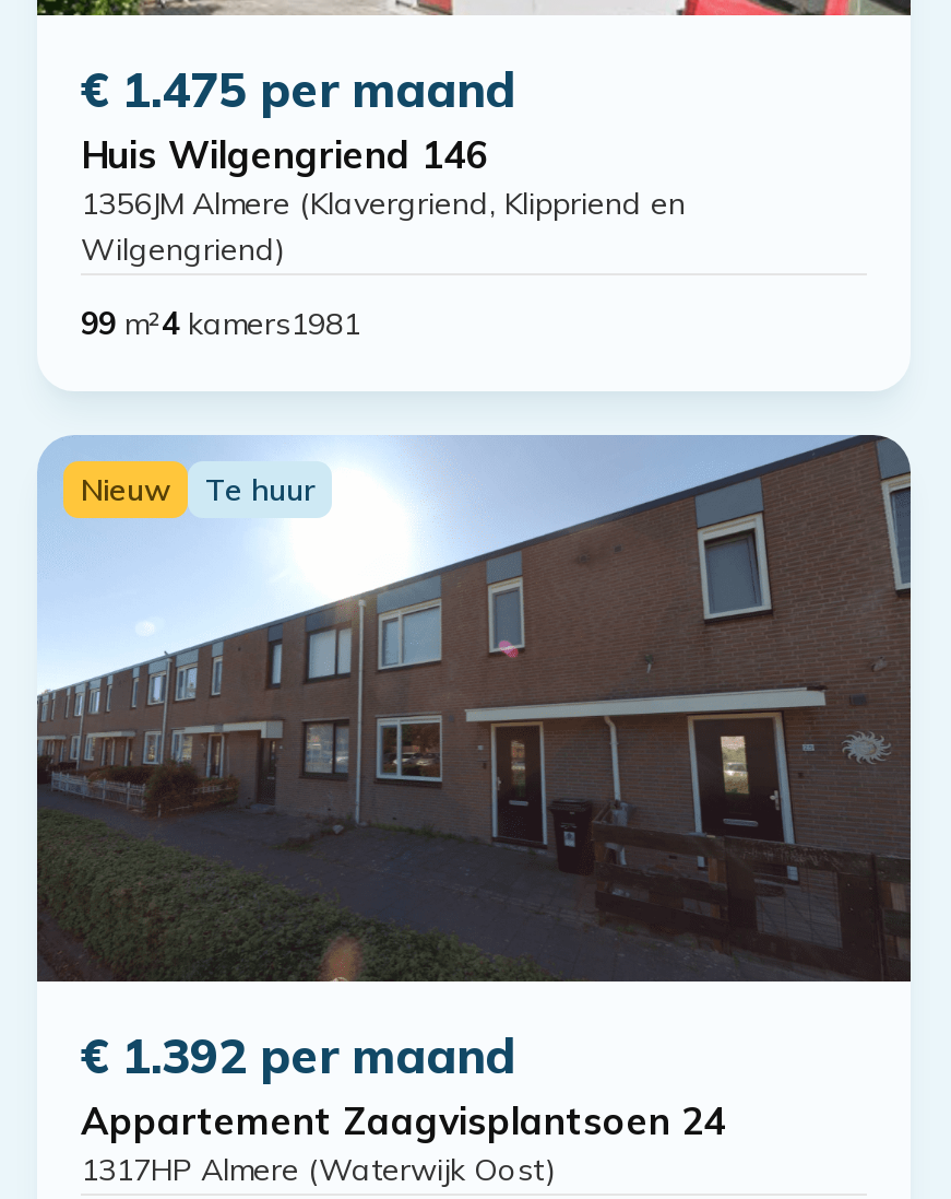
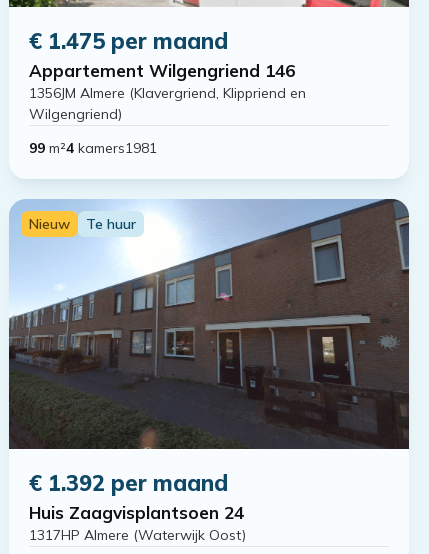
[81,131,487,177] Huis Wilgengriend 146 -> [29,60,295,81] Appartement Wilgengriend 146
[81,1097,725,1143] Appartement Zaagvisplantsoen 24 -> [29,502,244,523] Huis Zaagvisplantsoen 24

